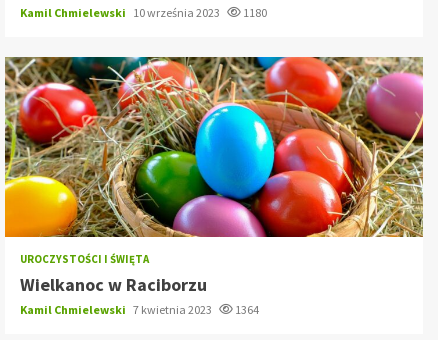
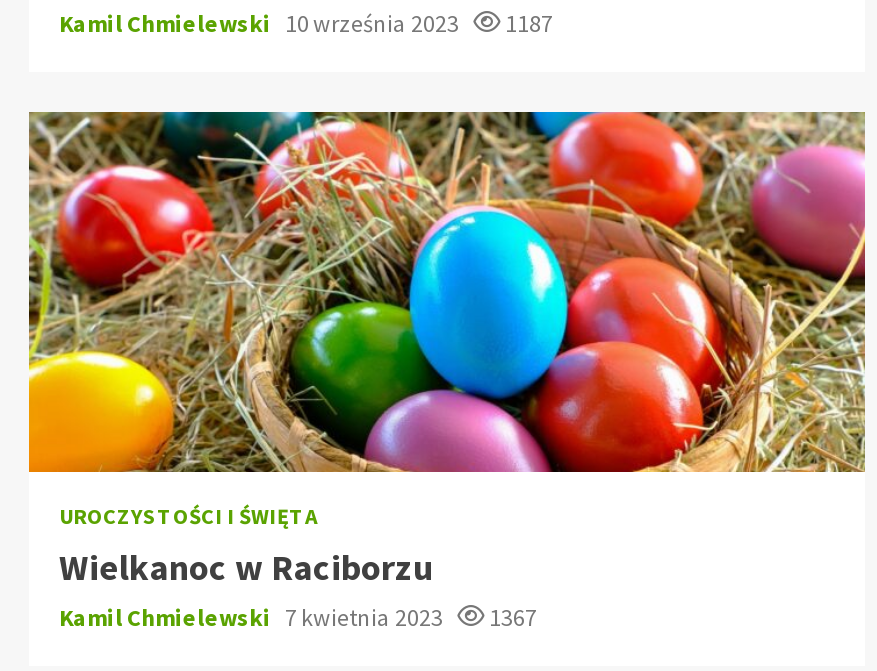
[20,4,267,19] Kamil Chmielewski 10 września 2023 1180 -> [59,9,553,39] Kamil Chmielewski 10 września 2023 1187
[20,301,259,316] Kamil Chmielewski 7 kwietnia 2023 1364 -> [59,603,537,633] Kamil Chmielewski 7 kwietnia 2023 1367

